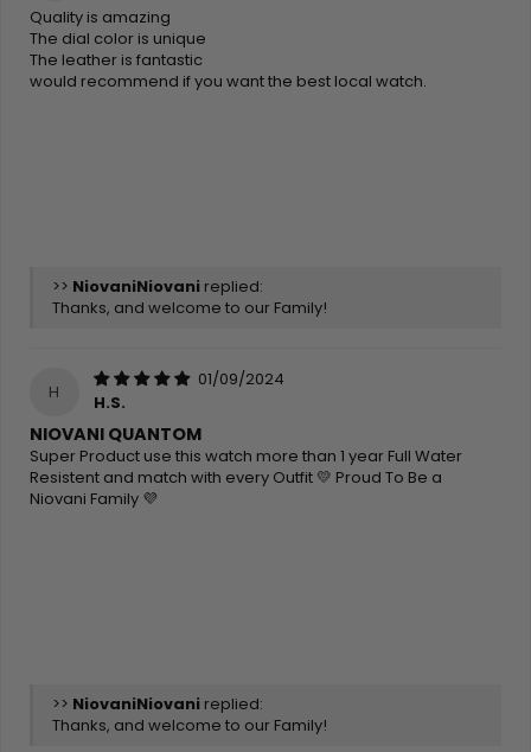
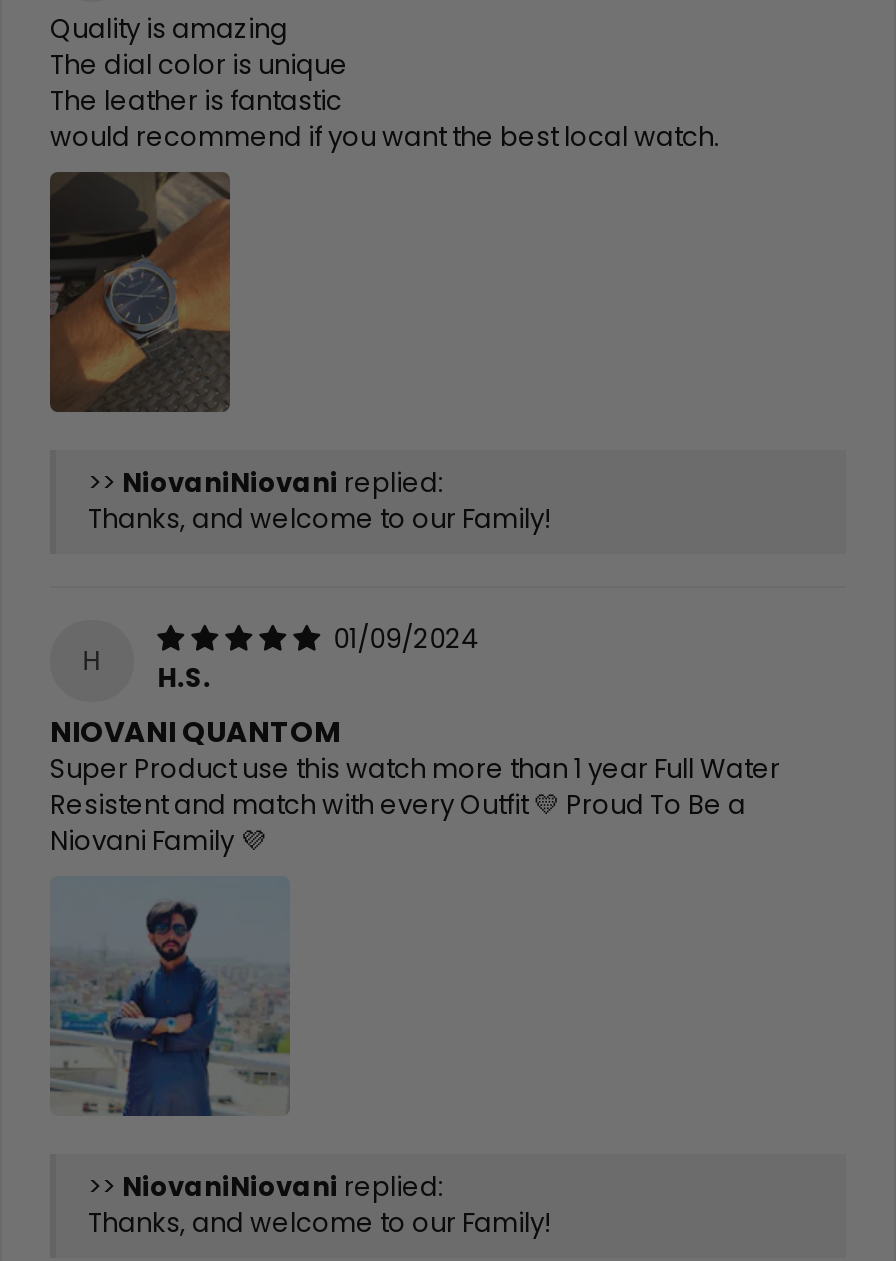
none -> [48,170,232,414] [image]
none -> [48,876,292,1118] [image]

